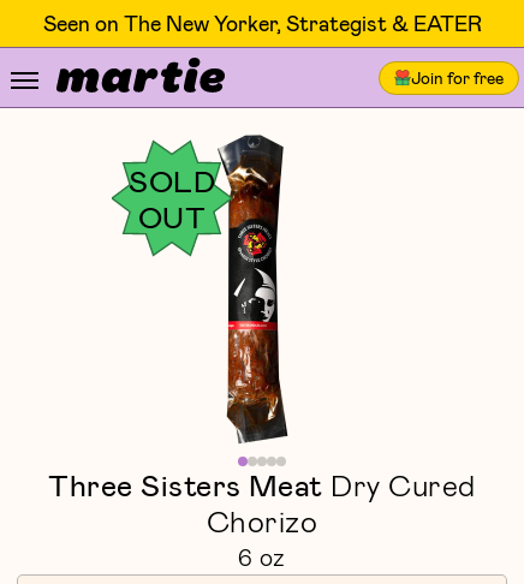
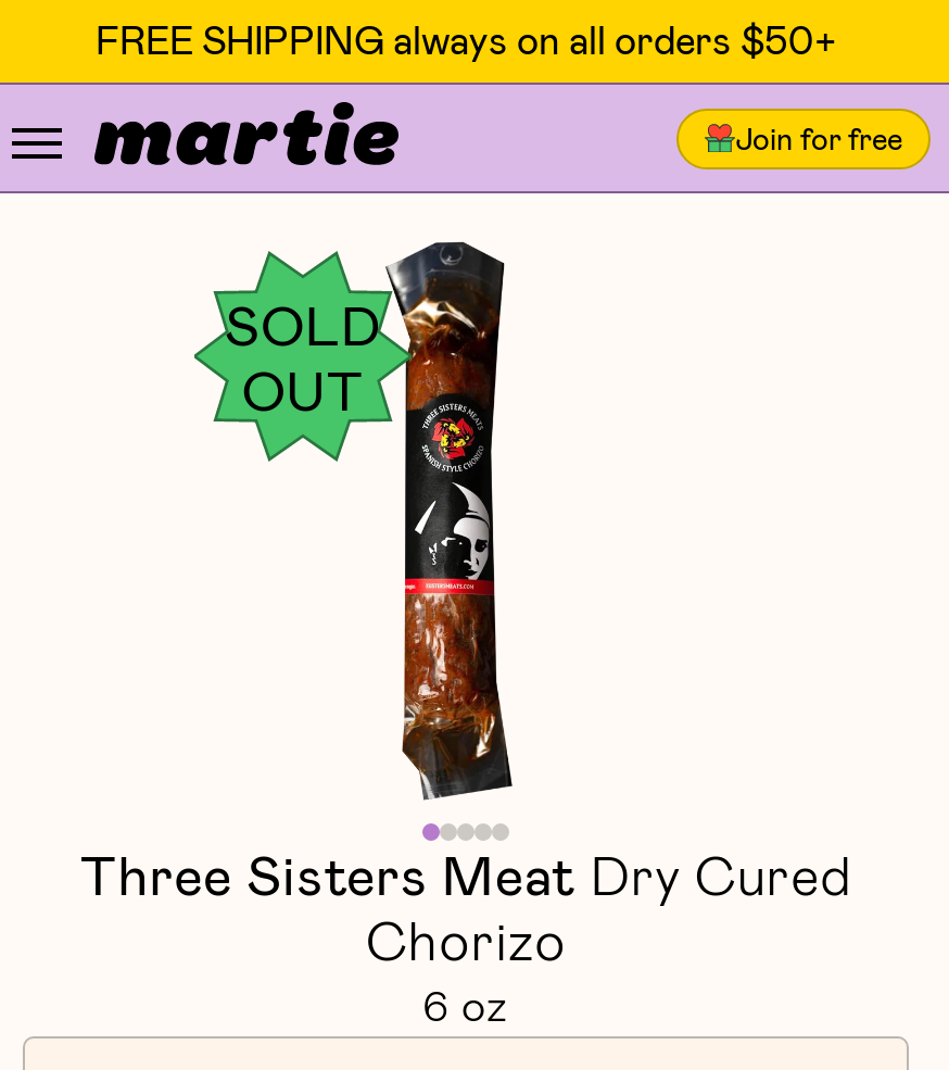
[43,10,481,36] Seen on The New Yorker, Strategist & EATER -> [96,15,836,63] FREE SHIPPING always on all orders $50+

